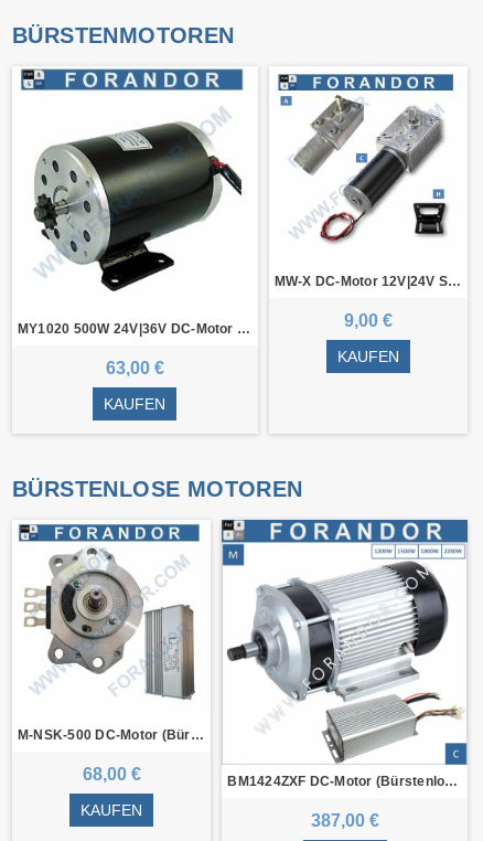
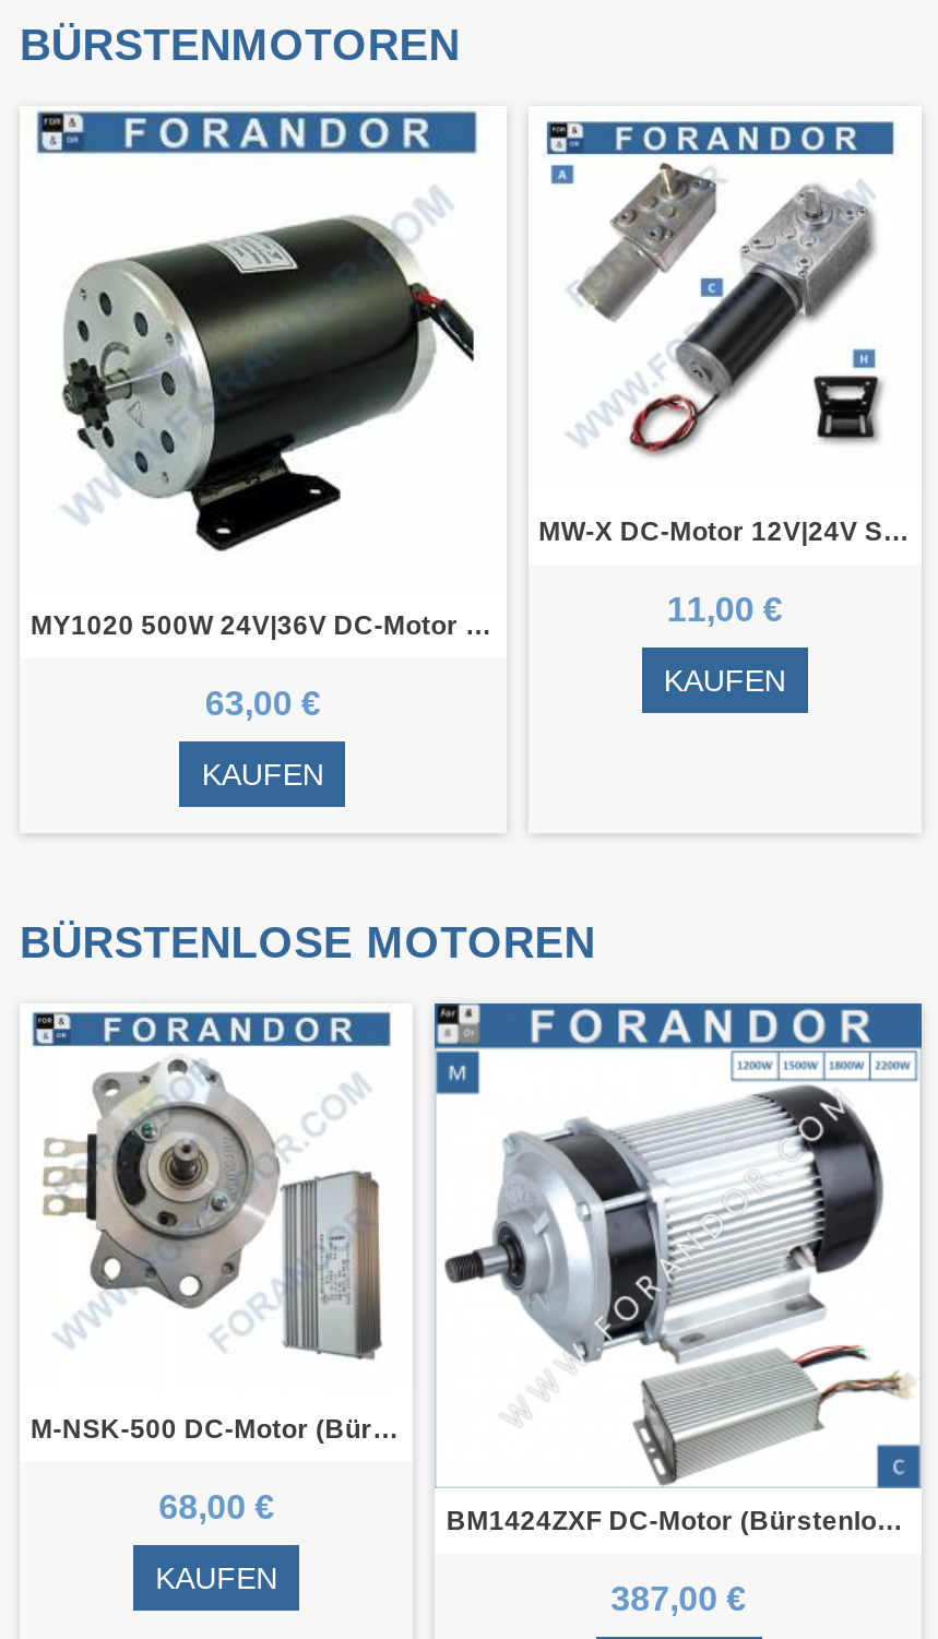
[344,312,392,330] 9,00 € -> [667,591,783,629] 11,00 €

